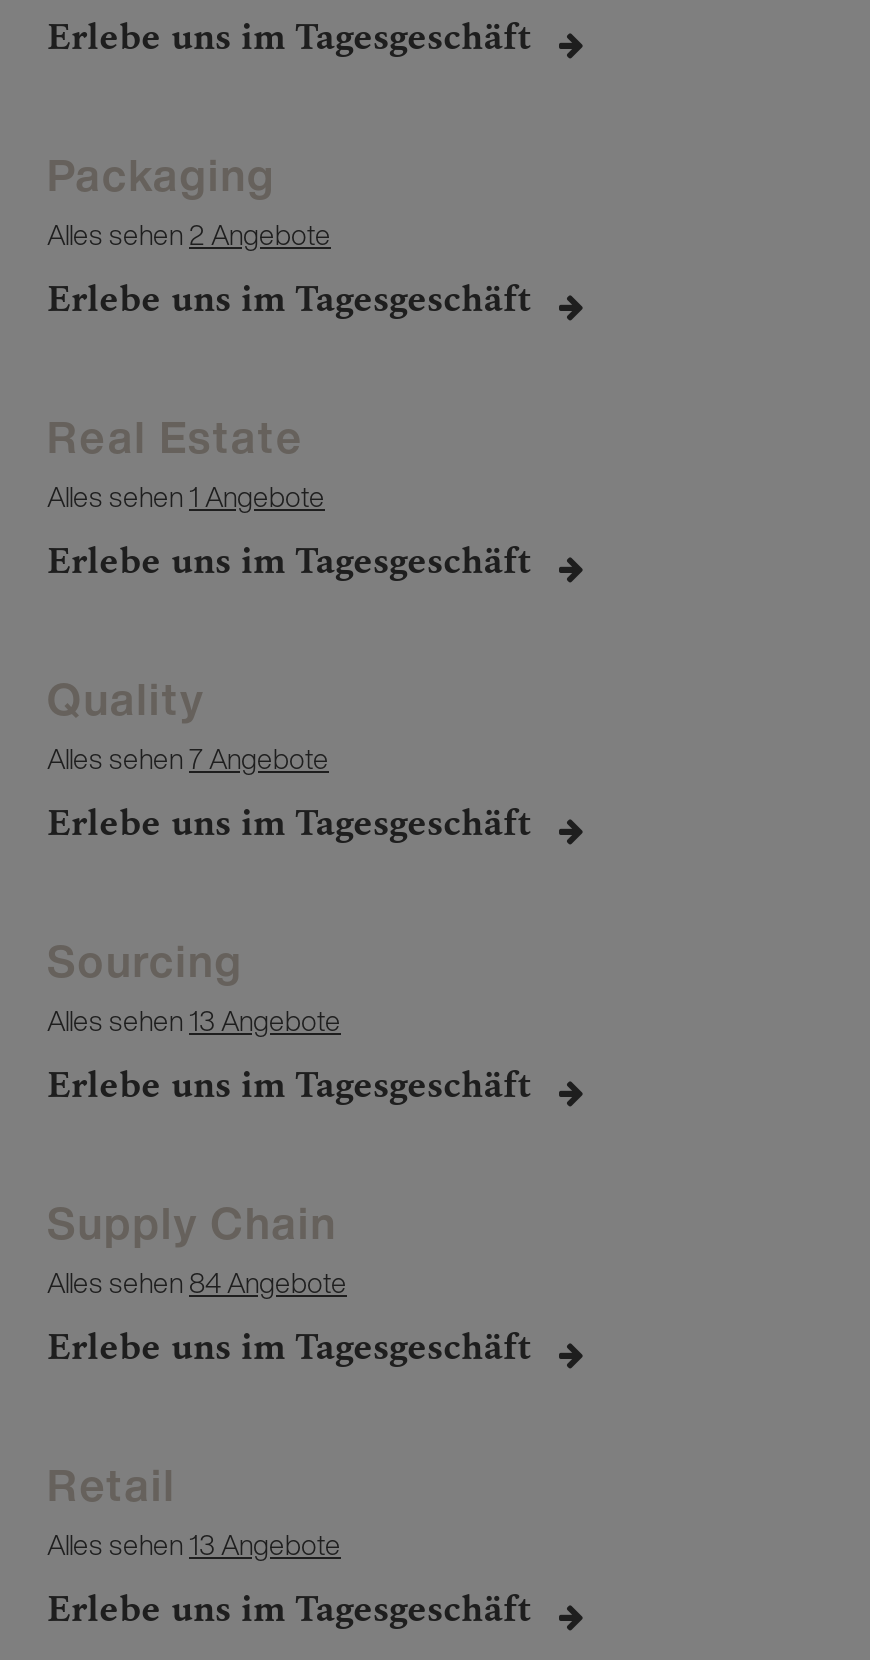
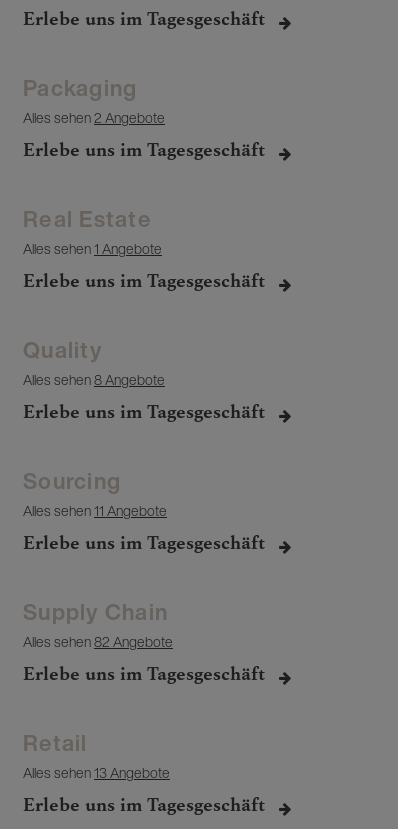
[47,737,329,779] Alles sehen7 Angebote -> [23,369,165,390] Alles sehen8 Angebote
[47,999,341,1041] Alles sehen 13 Angebote -> [23,500,167,521] Alles sehen 11 Angebote
[47,1261,347,1303] Alles sehen 84 Angebote -> [23,631,173,652] Alles sehen 82 Angebote

